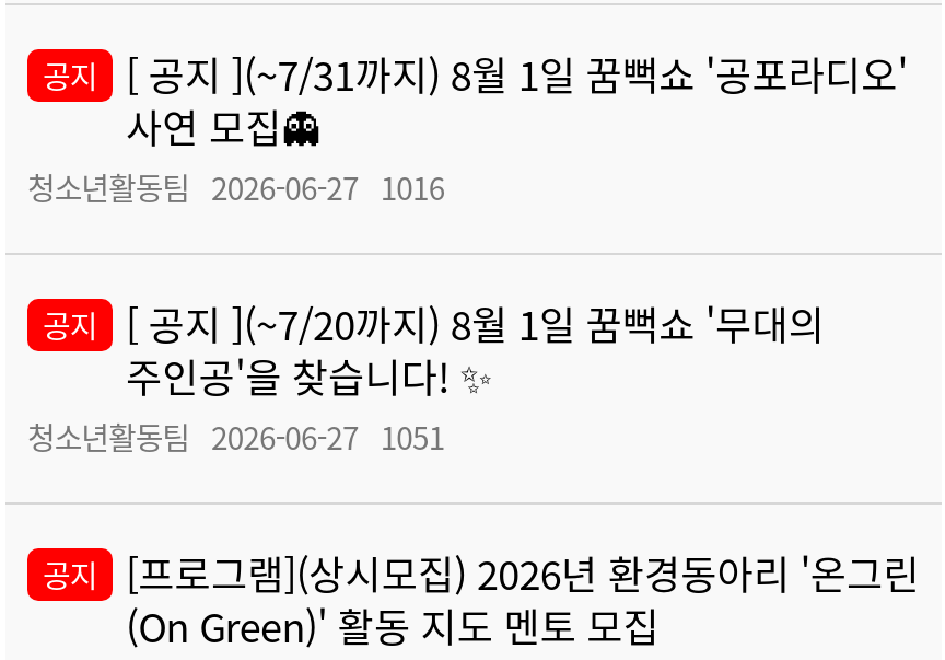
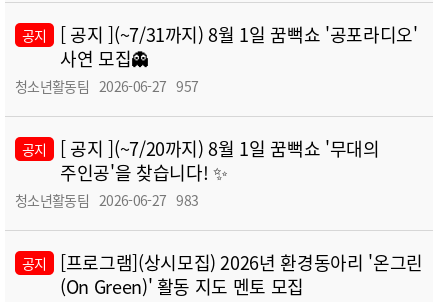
[27,165,444,209] 청소년활동팀 2026-06-27 1016 -> [15,76,198,96] 청소년활동팀 2026-06-27 957
[27,415,444,459] 청소년활동팀 2026-06-27 1051 -> [15,190,198,210] 청소년활동팀 2026-06-27 983

